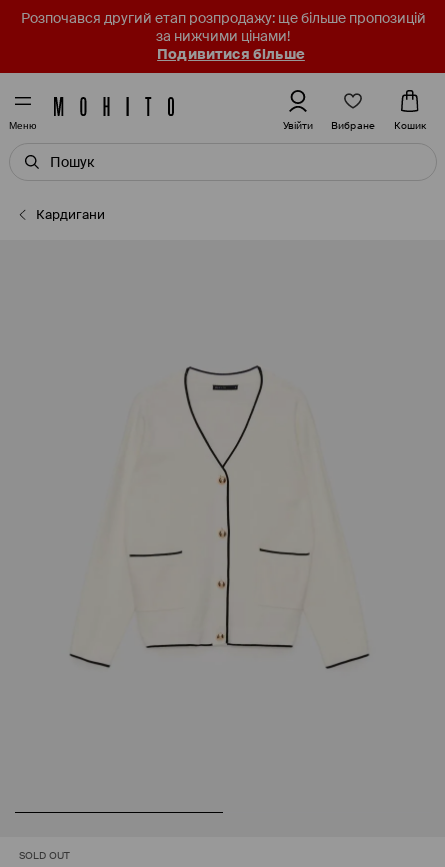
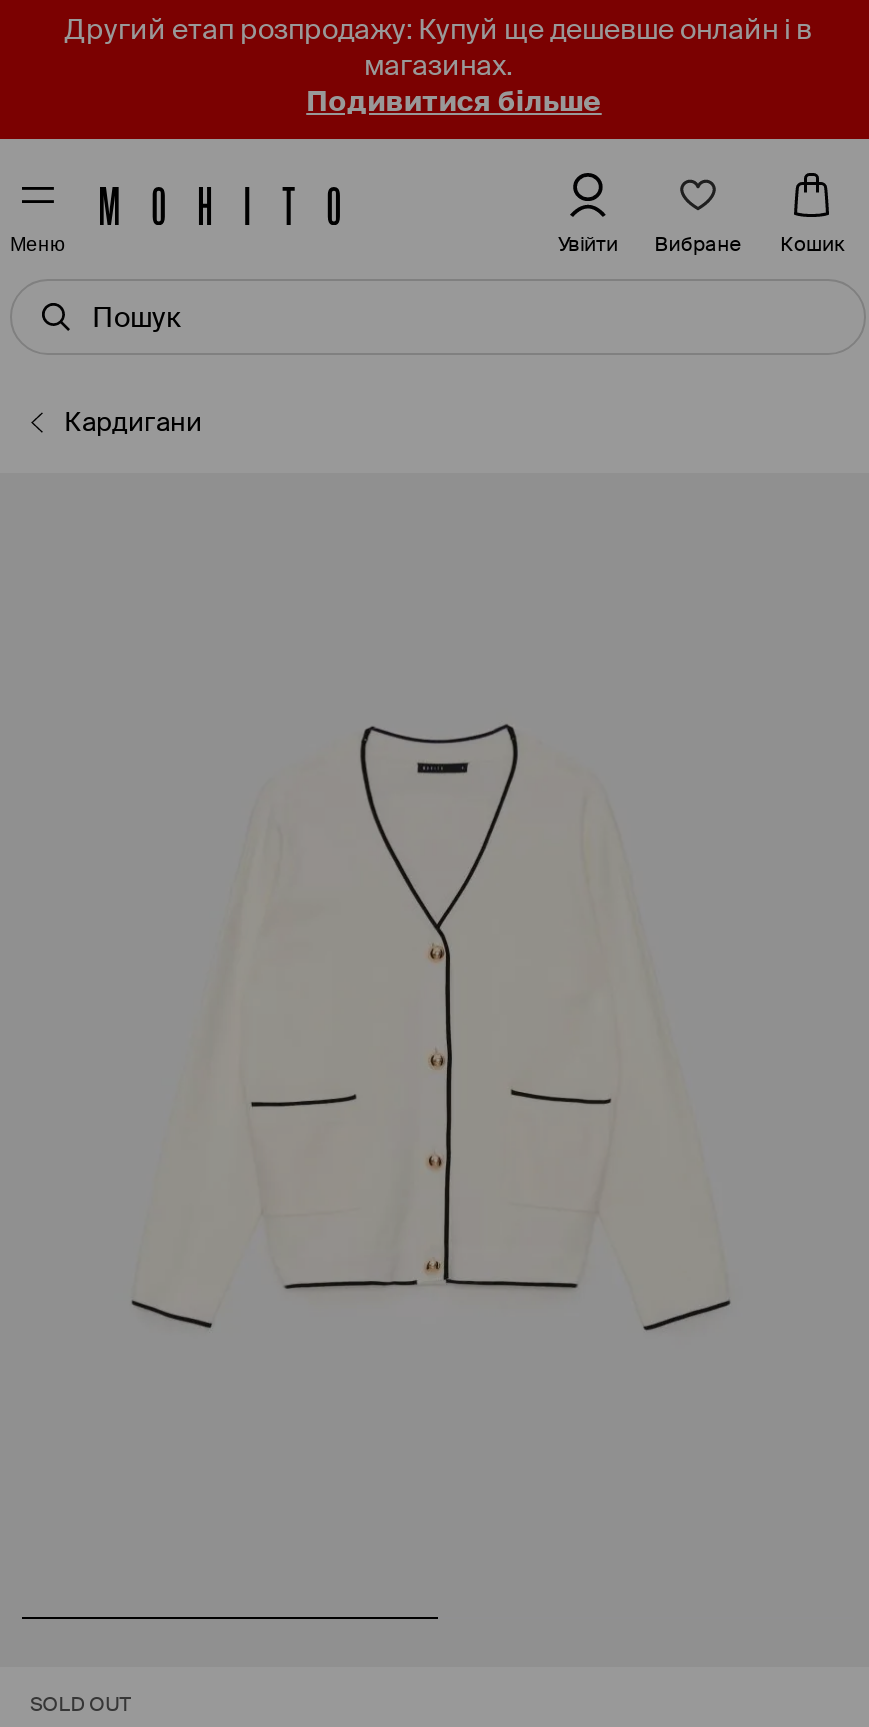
[20,9,425,45] Розпочався другий етап розпродажу: ще більше пропозицій | за нижчими цінами! -> [64,11,812,83] Другий етап розпродажу: Купуй ще дешевше онлайн і в | магазинах.

